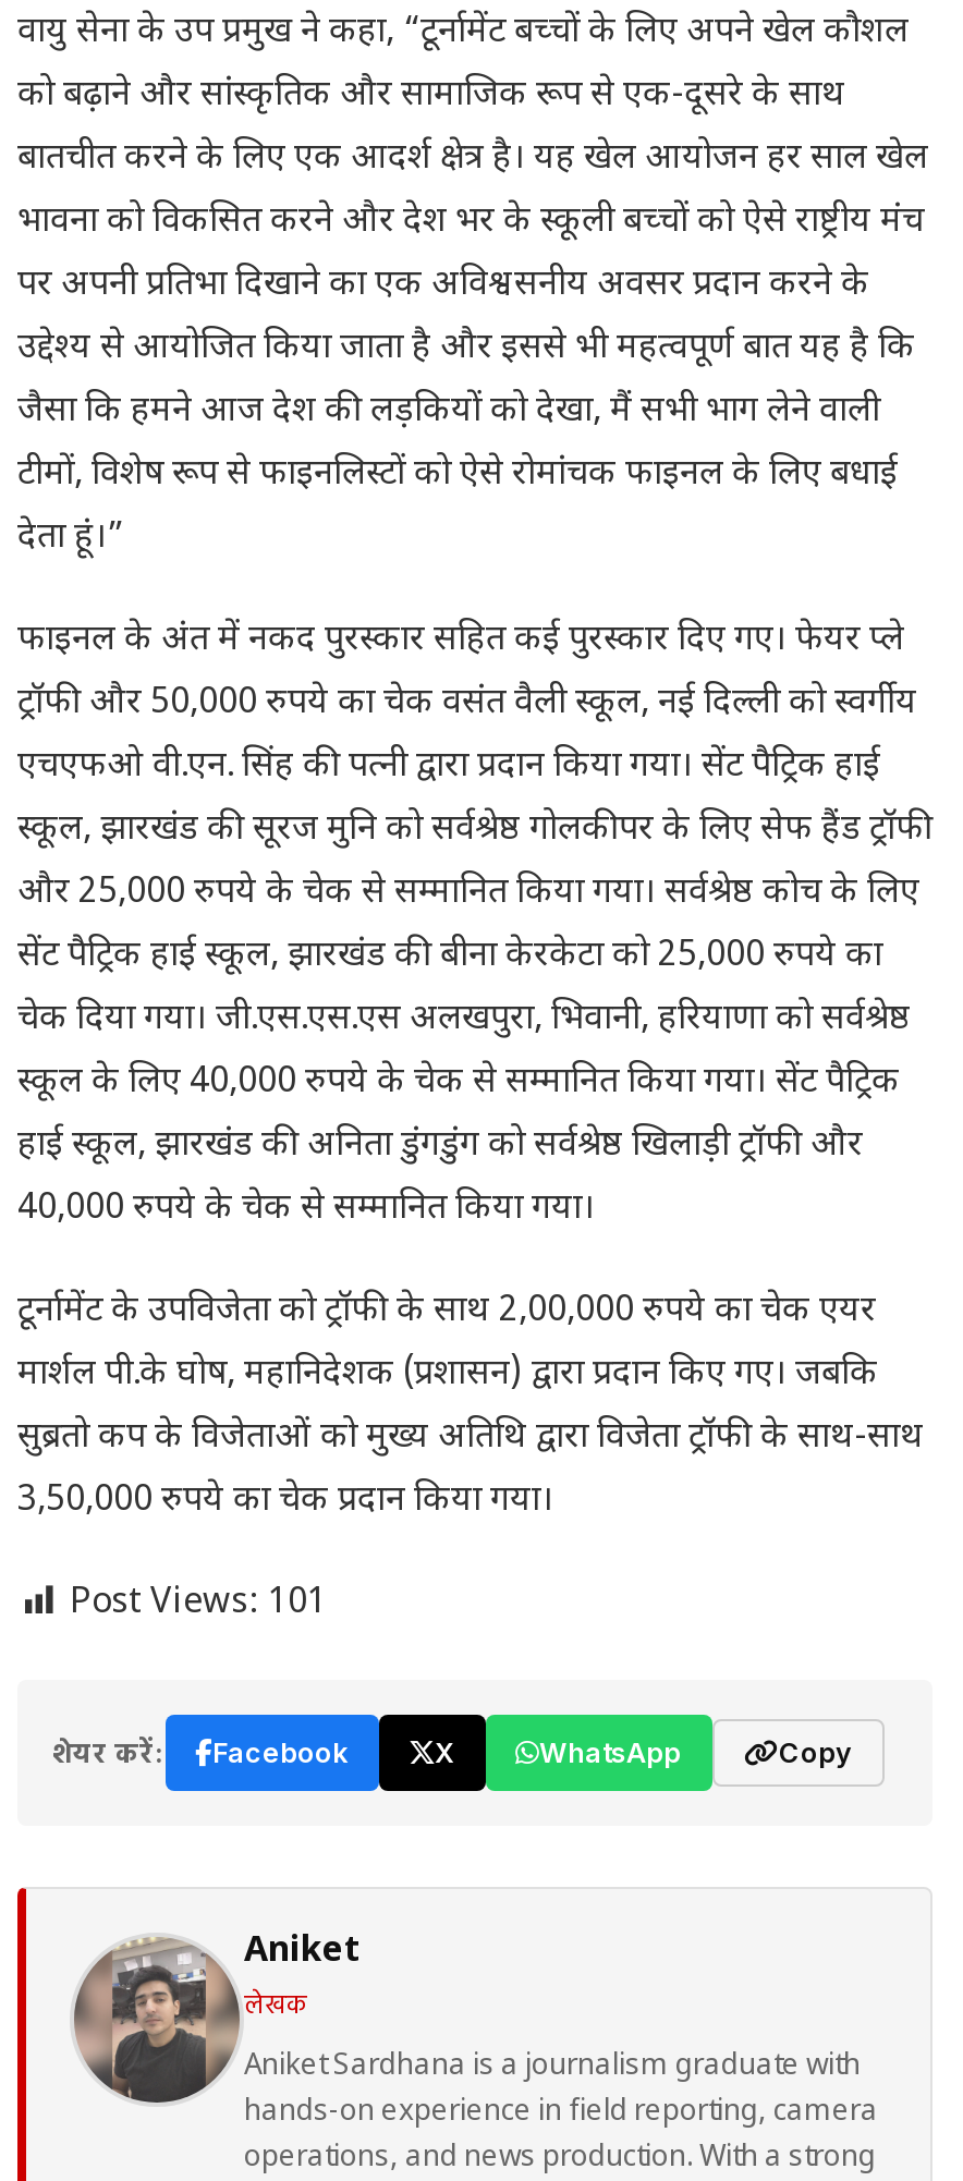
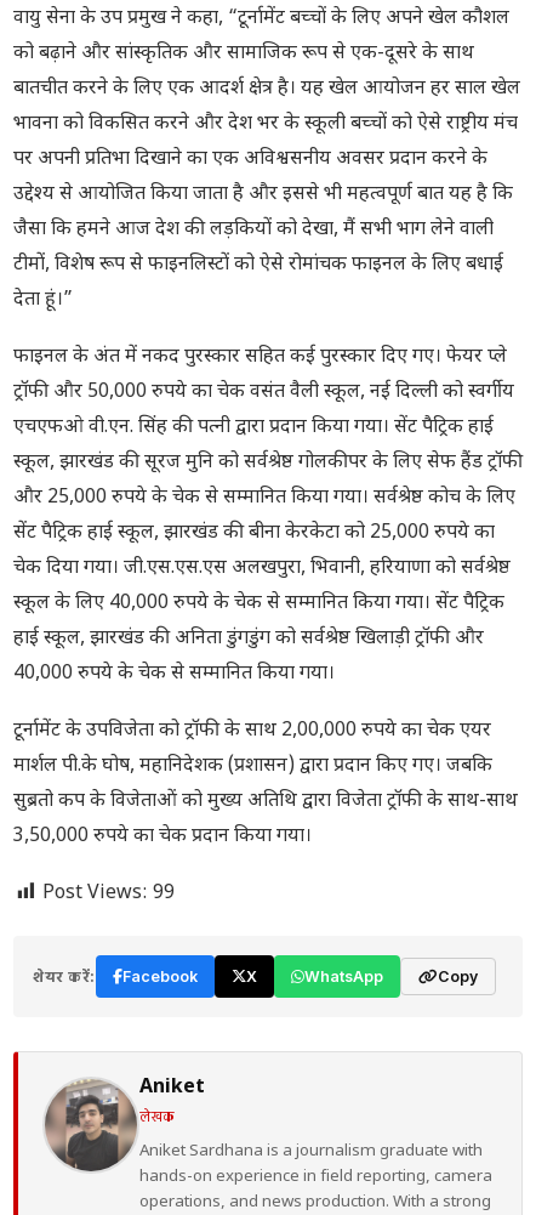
[70,1582,327,1628] Post Views: 101 -> [42,881,175,907] Post Views: 99

